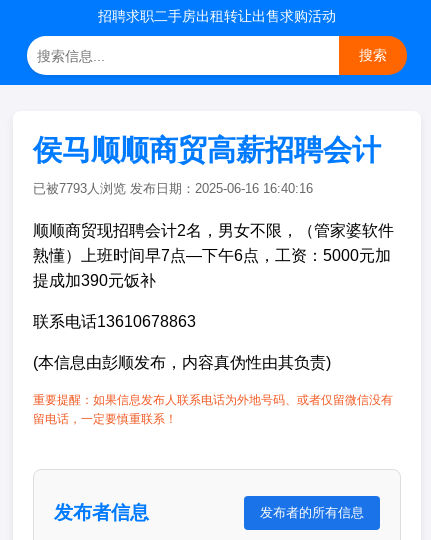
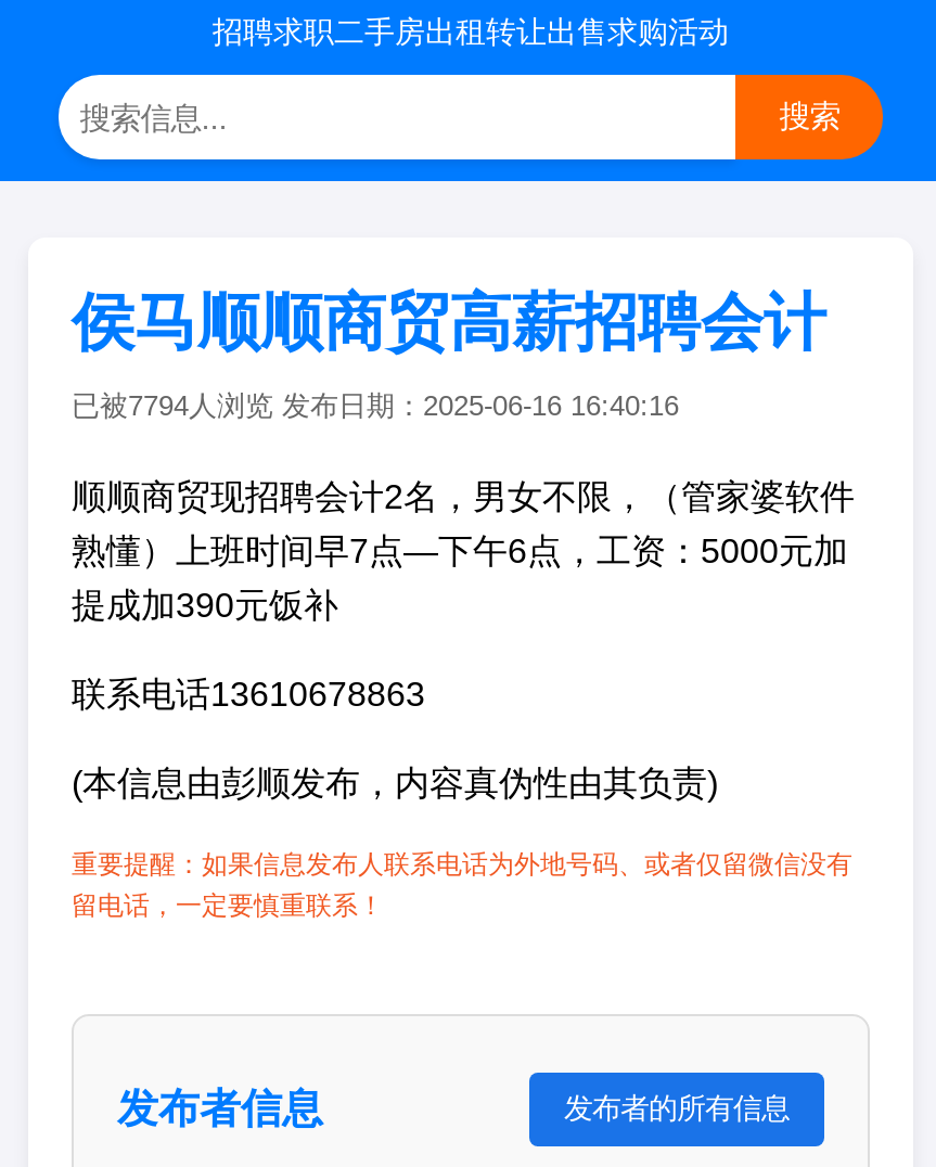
[33,181,313,196] 已被7793人浏览 发布日期：2025-06-16 16:40:16 -> [72,389,679,422] 已被7794人浏览 发布日期：2025-06-16 16:40:16

